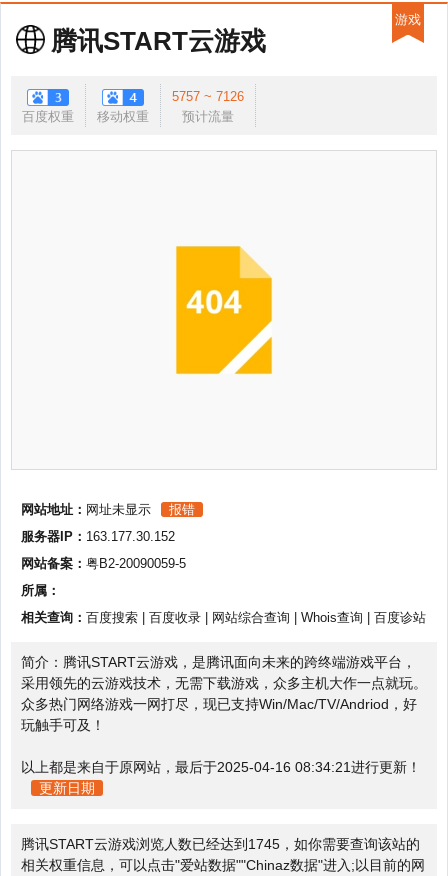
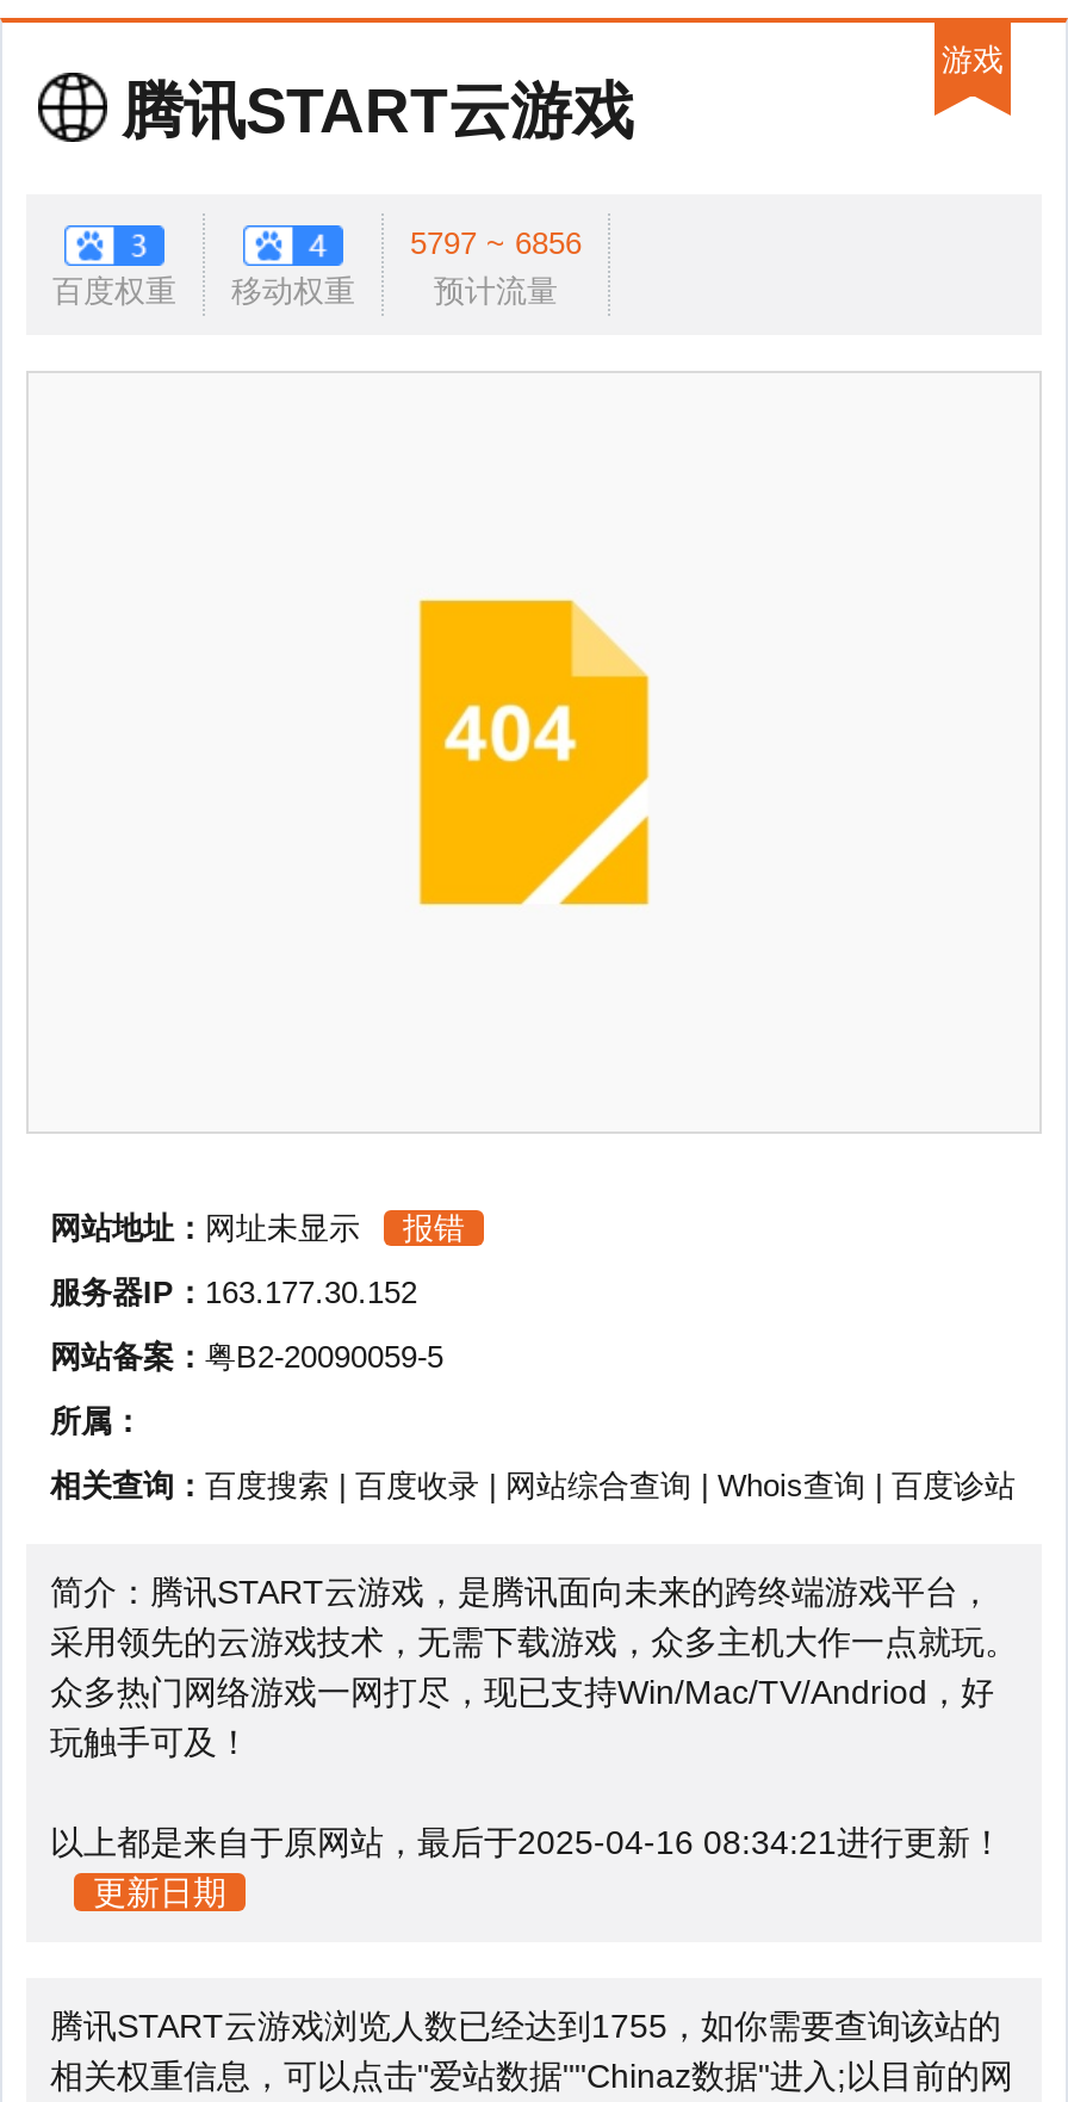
[172,89,244,104] 5757 ~ 7126 -> [410,225,582,261] 5797 ~ 6856
[21,836,420,852] 腾讯START云游戏浏览人数已经达到1745，如你需要查询该站的 -> [50,2007,1001,2045] 腾讯START云游戏浏览人数已经达到1755，如你需要查询该站的

